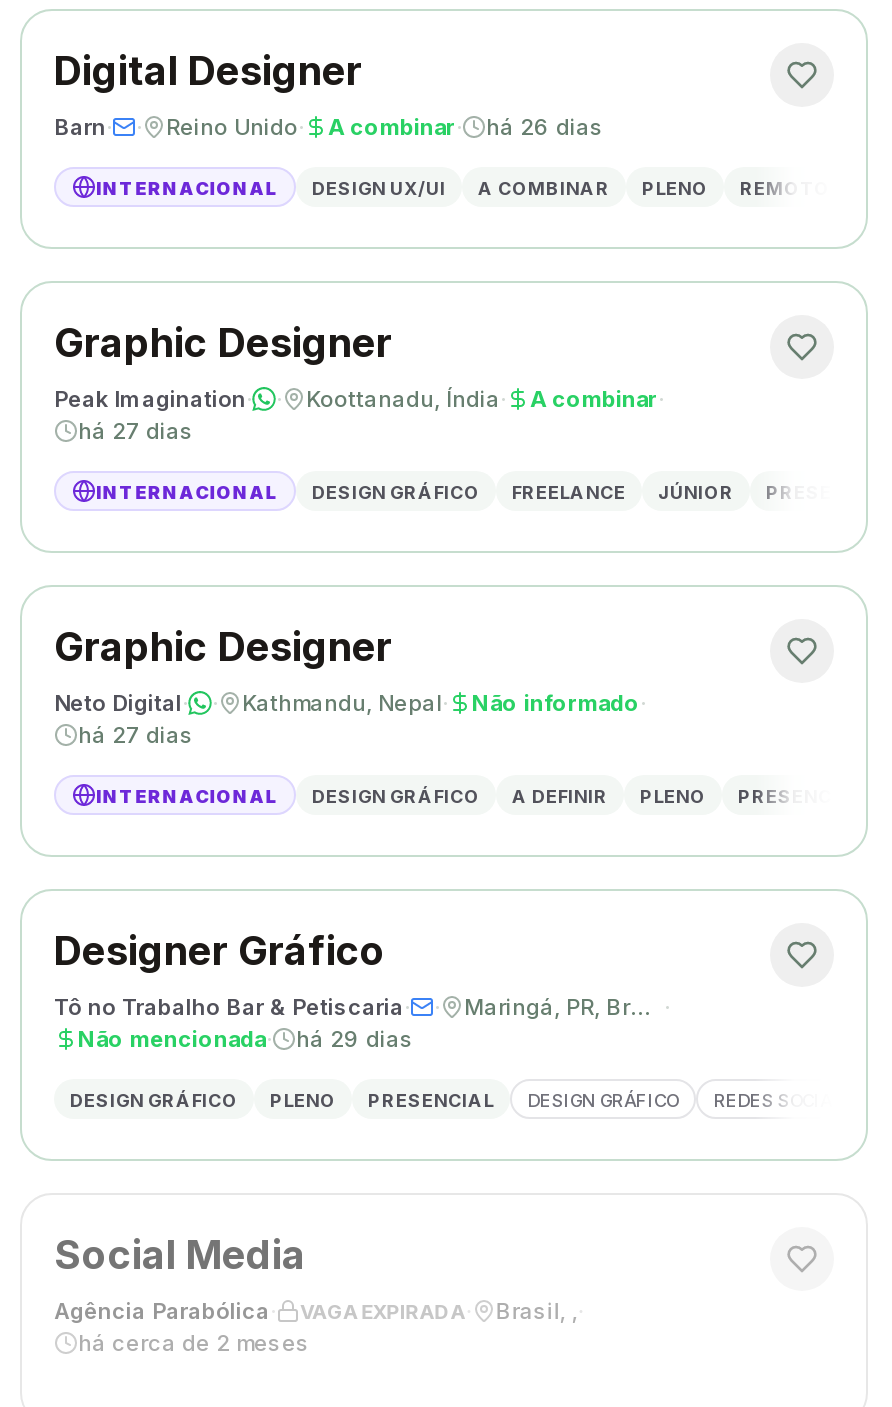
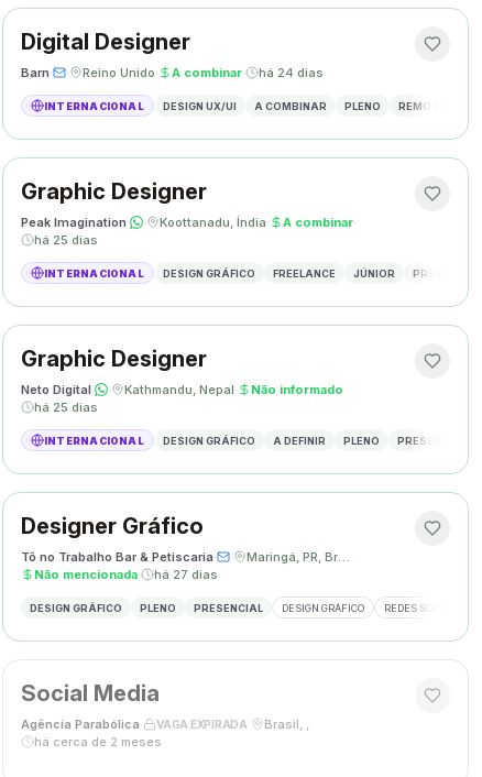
[486,113,604,141] há 26 dias -> [259,65,324,80] há 24 dias
[78,417,194,445] há 27 dias -> [34,232,98,248] há 25 dias
[78,721,194,749] há 27 dias -> [34,400,98,415] há 25 dias
[78,1025,414,1053] Não mencionada· há 29 dias -> [34,567,218,582] Não mencionada· há 27 dias

